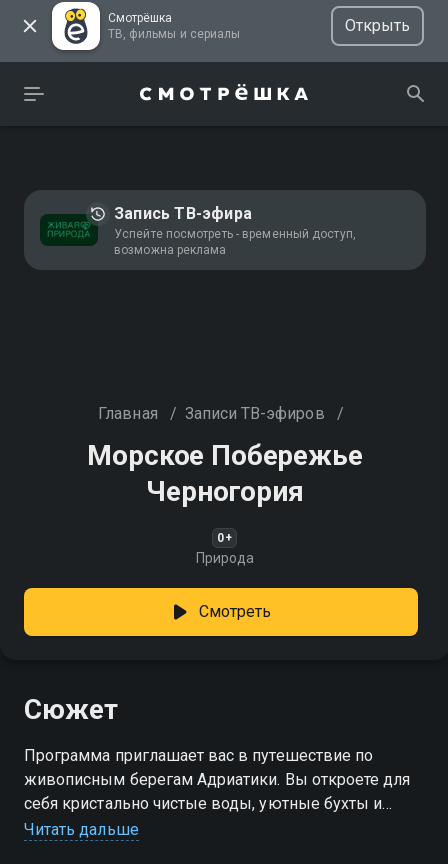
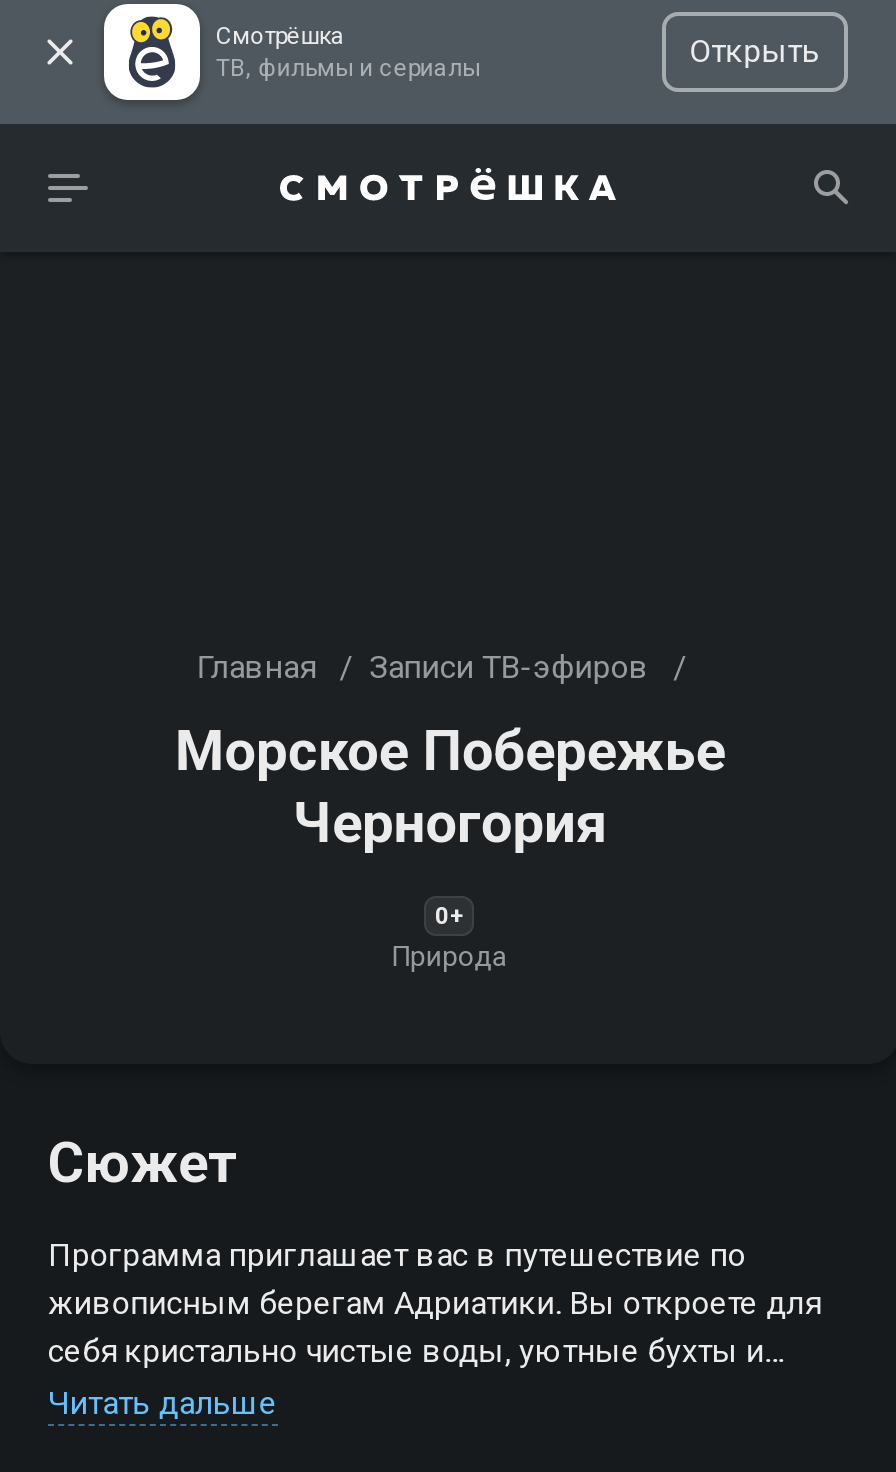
[114,204,356,257] Запись ТВ-эфира | Успейте посмотреть - временный доступ, | возможна реклама -> none
[199,602,271,621] Смотреть -> none

